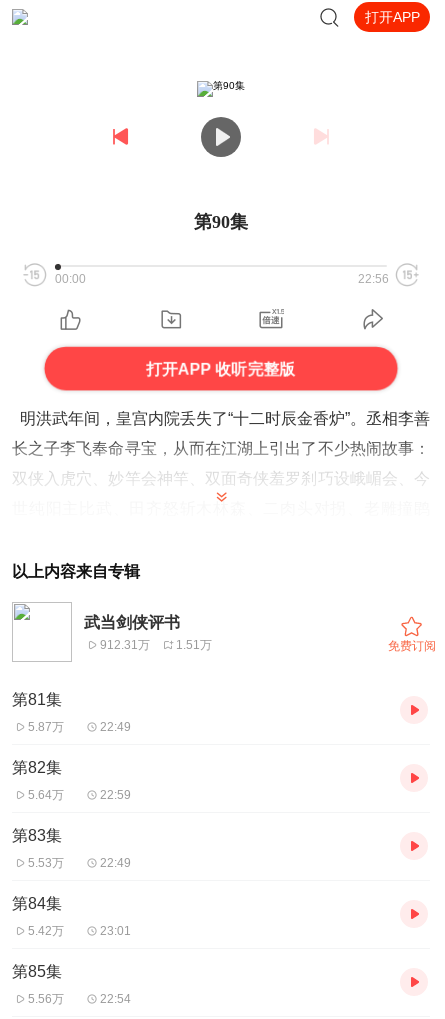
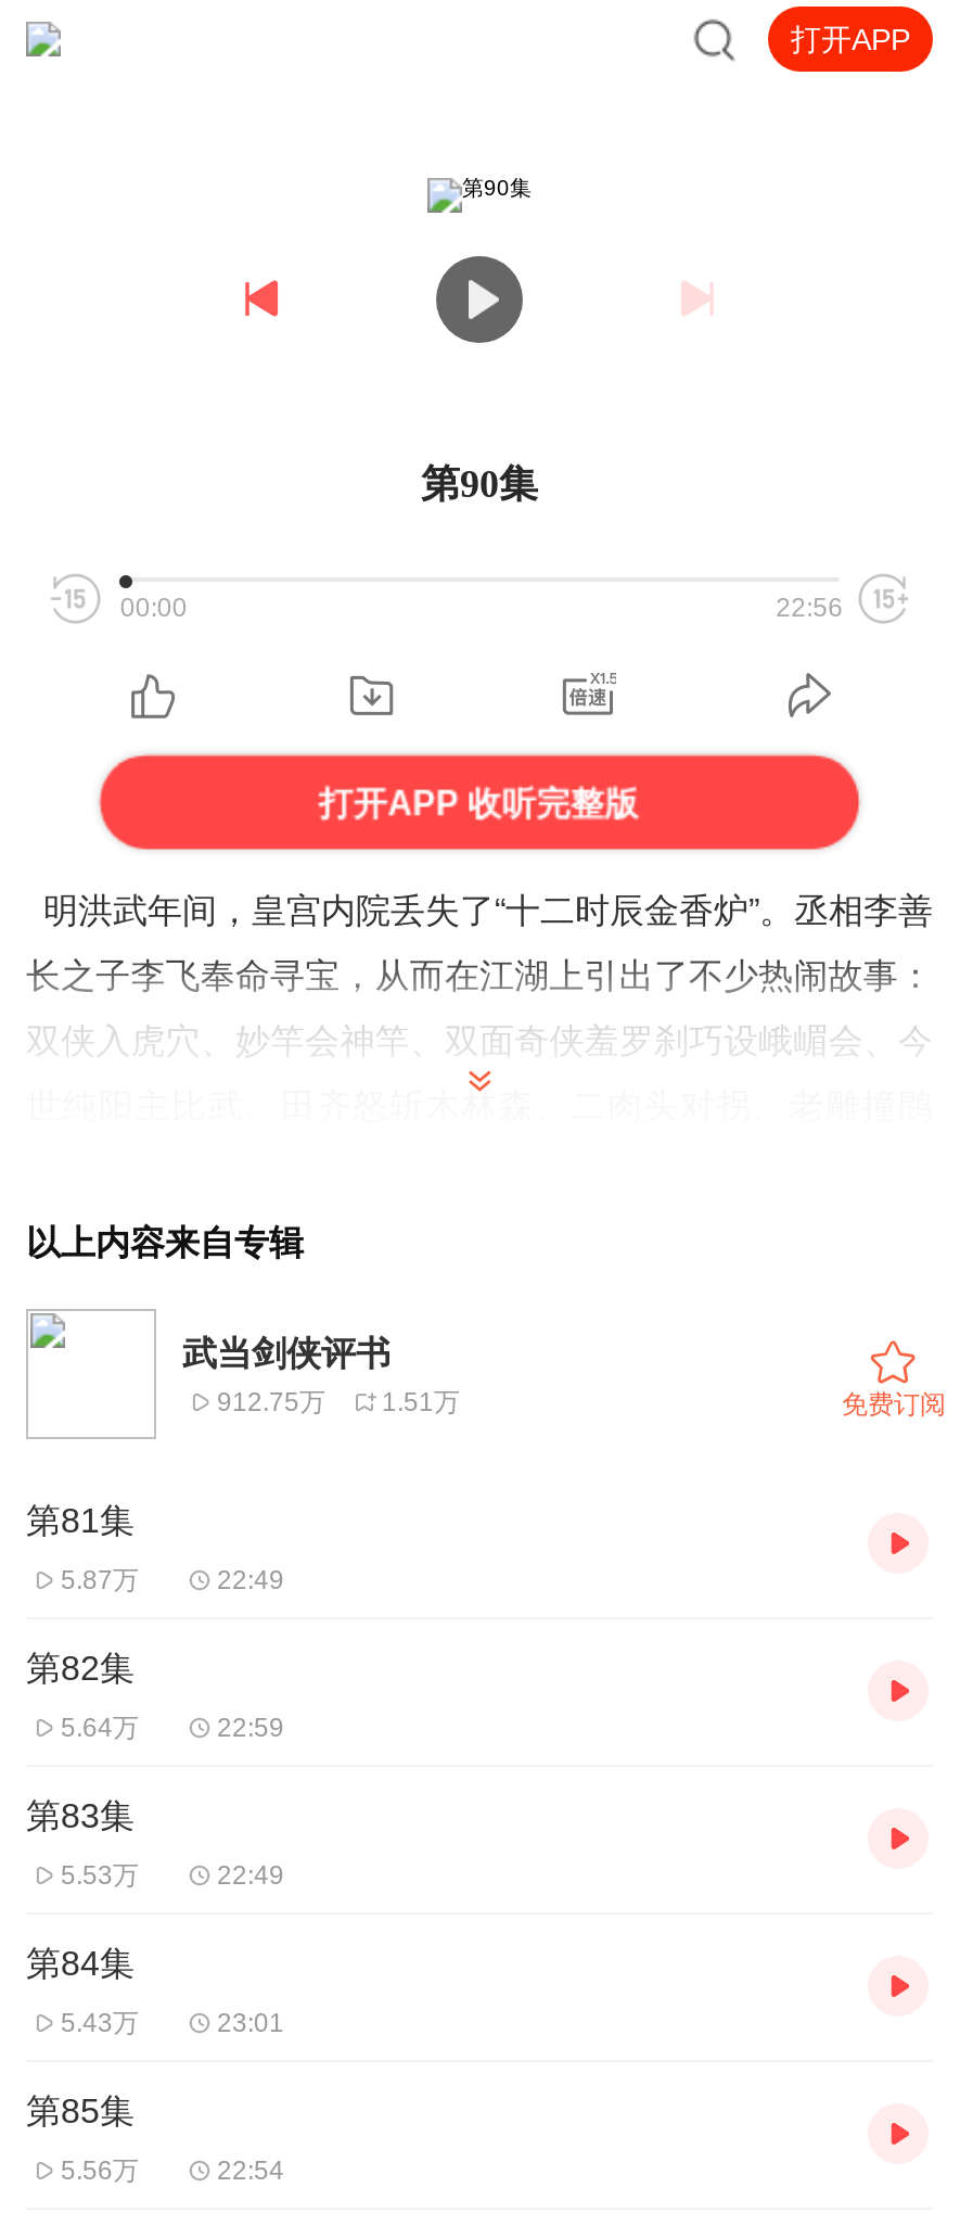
[100,637,212,651] 912.31万 1.51万 -> [217,1386,460,1416] 912.75万 1.51万
[28,924,64,938] 5.42万 -> [61,2007,139,2038] 5.43万

